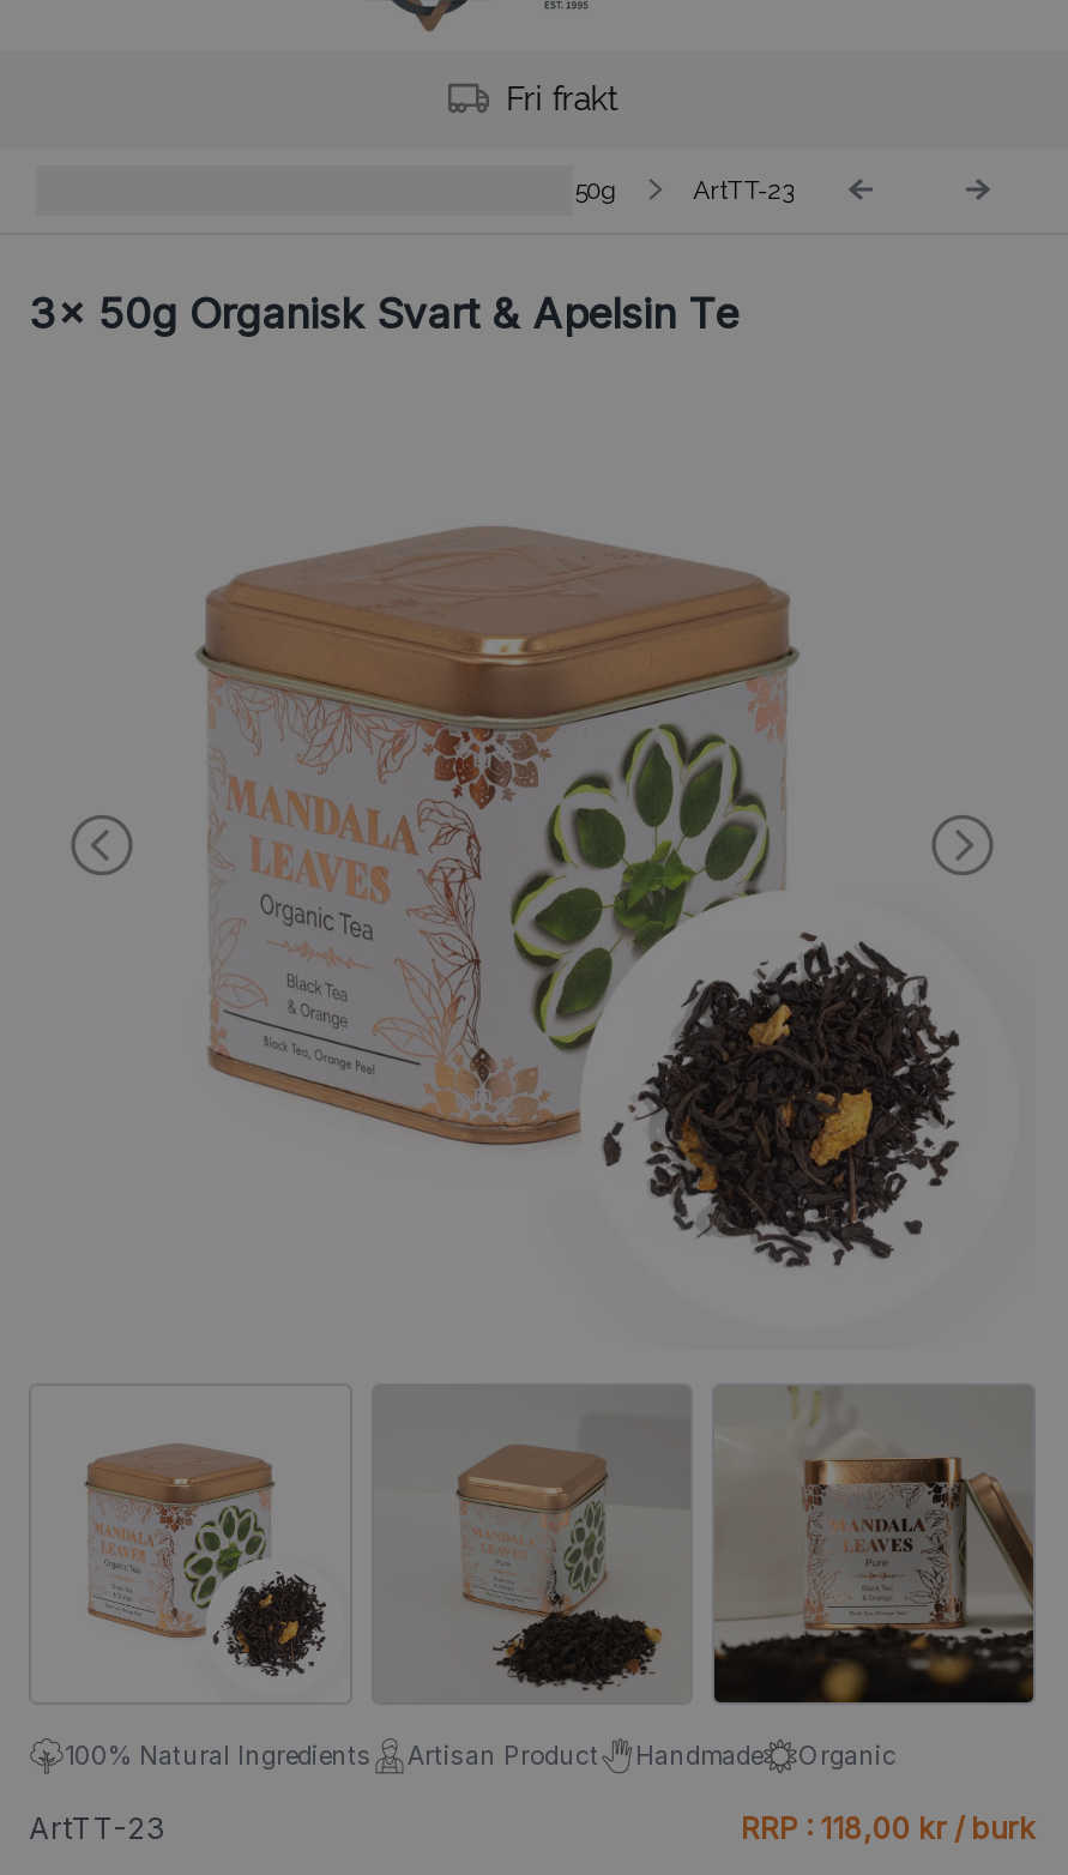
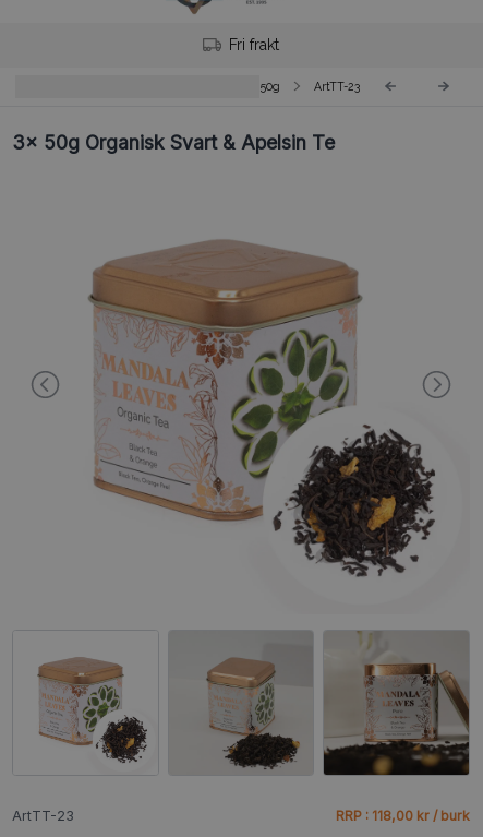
[65,1740,897,1771] 100% Natural Ingredients | Artisan Product | Handmade | Organic -> none

